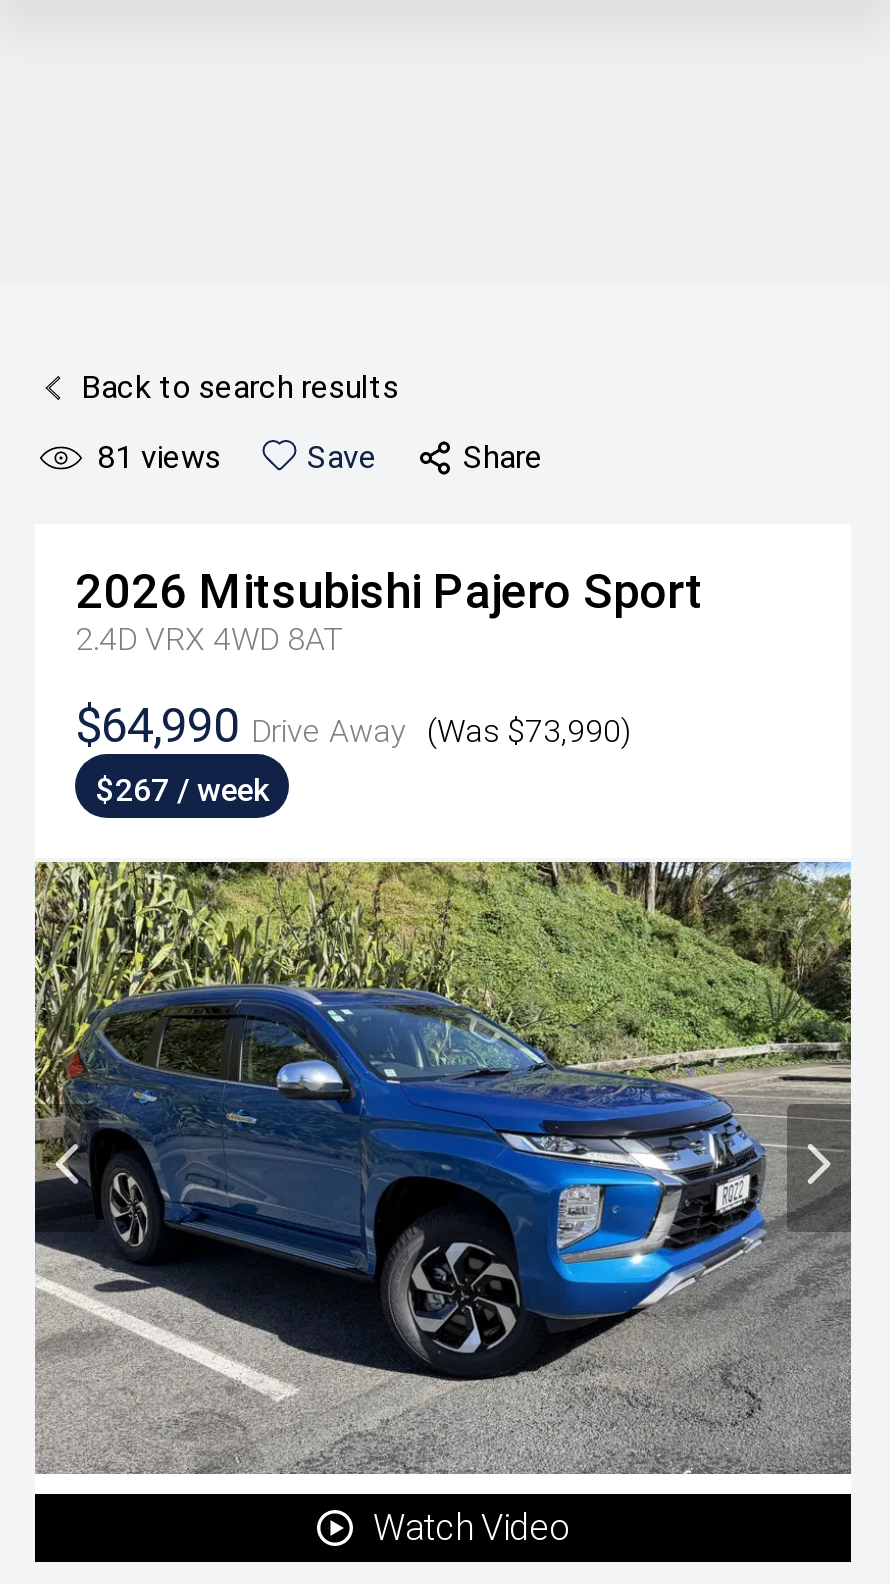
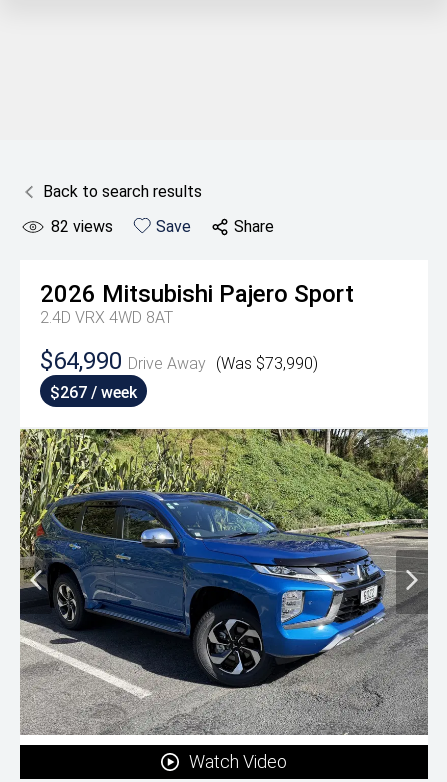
[97,438,221,476] 81 views -> [51,217,113,236] 82 views

